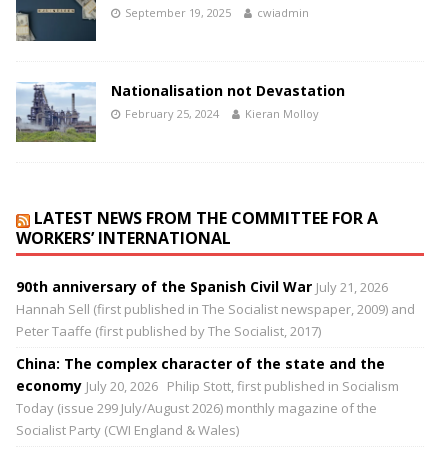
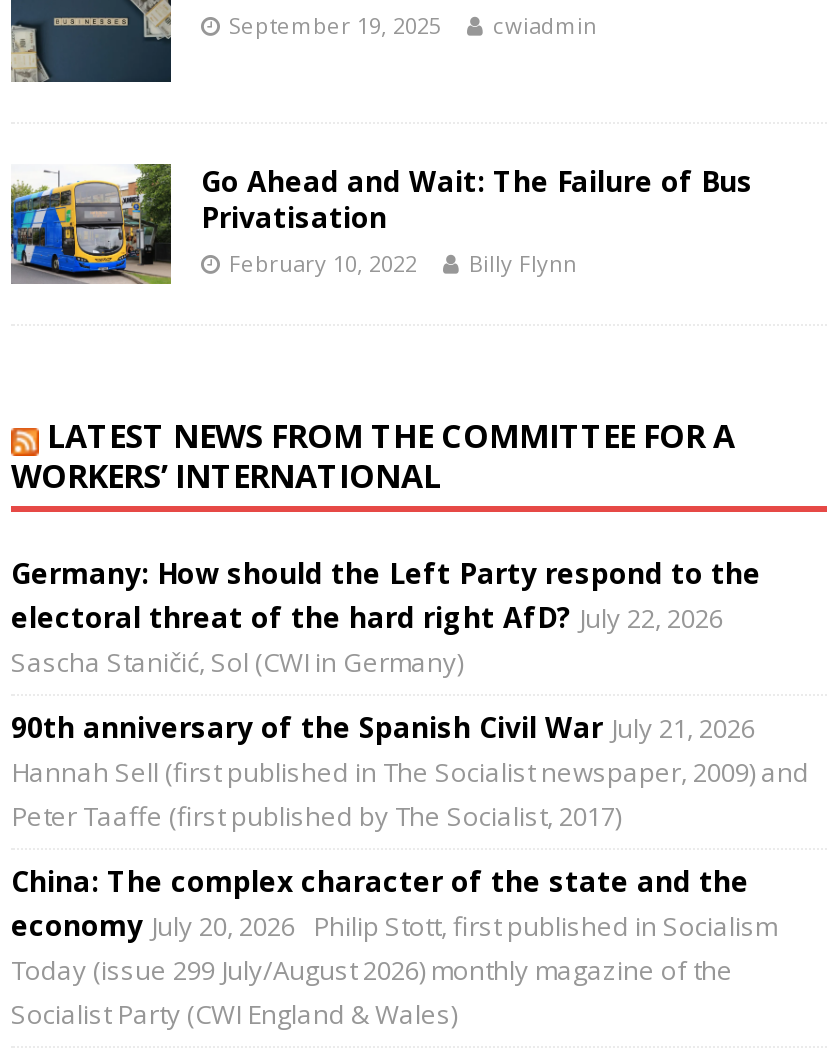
[15,81,345,143] [image] | Nationalisation not Devastation | February 25, 2024 | Kieran Molloy -> [9,162,753,284] [image] | Go Ahead and Wait: The Failure of Bus | Privatisation | February 10, 2022 | Billy Flynn
none -> [11,554,761,680] Germany: How should the Left Party respond to the | electoral threat of the hard right AfD? July 22, 2026 | Sascha Staničić, Sol (CWI in Germany)

